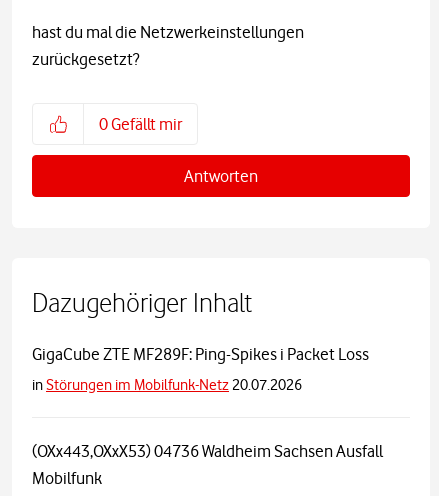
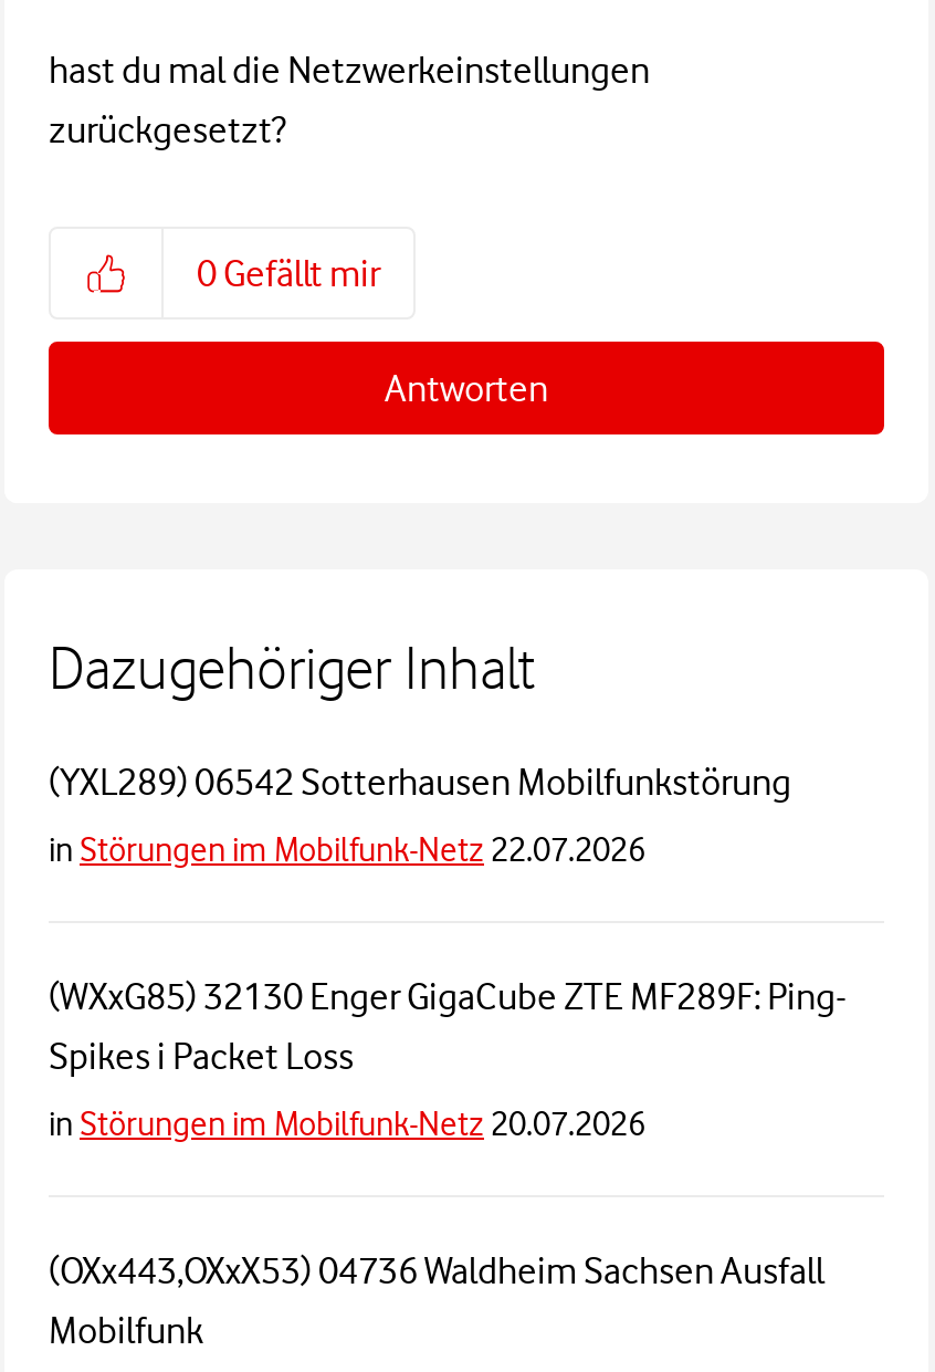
[32,343,369,363] GigaCube ZTE MF289F: Ping-Spikes i Packet Loss -> [49,758,847,1077] (YXL289) 06542 Sotterhausen Mobilfunkstörung | in Störungen im Mobilfunk-Netz 22.07.2026 | (WXxG85) 32130 Enger GigaCube ZTE MF289F: Ping- | Spikes i Packet Loss

